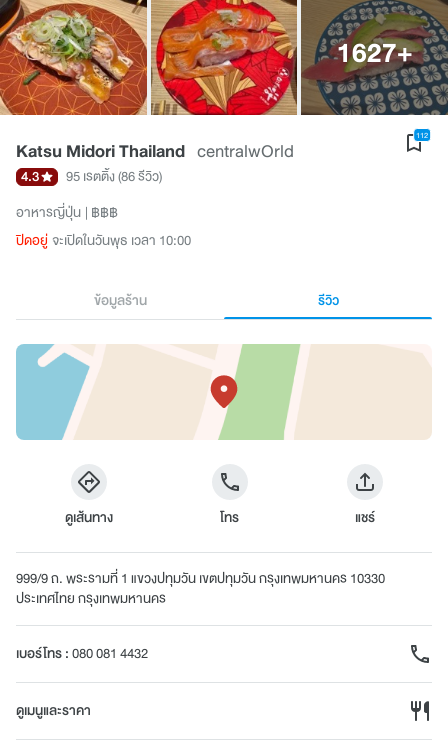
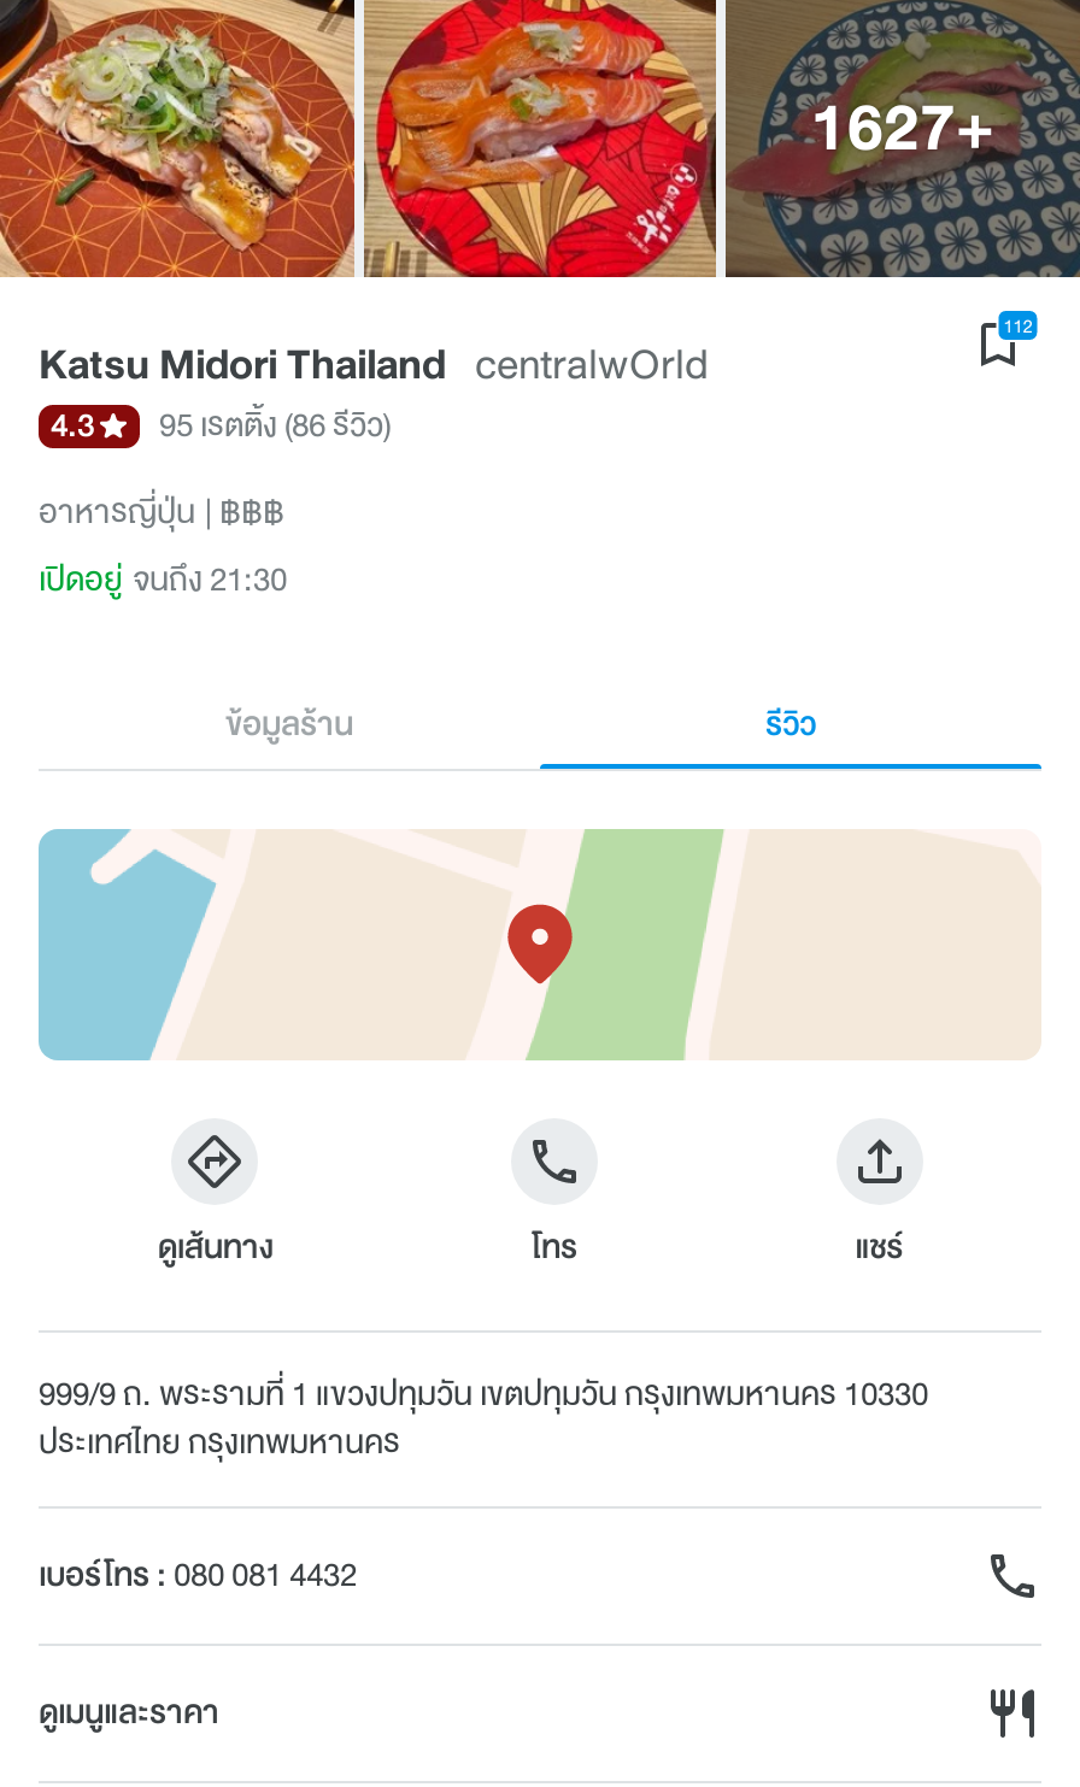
[16,230,191,251] ปิดอยู่ จะเปิดในวันพุธ เวลา 10:00 -> [39,554,287,605] เปิดอยู่ จนถึง 21:30

